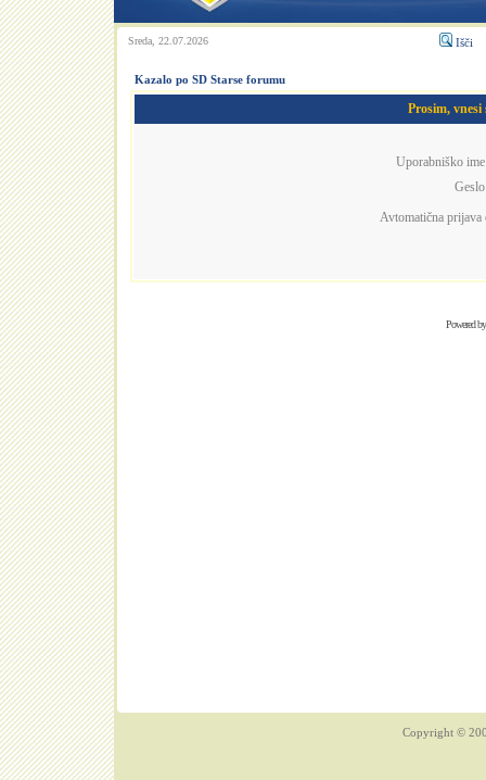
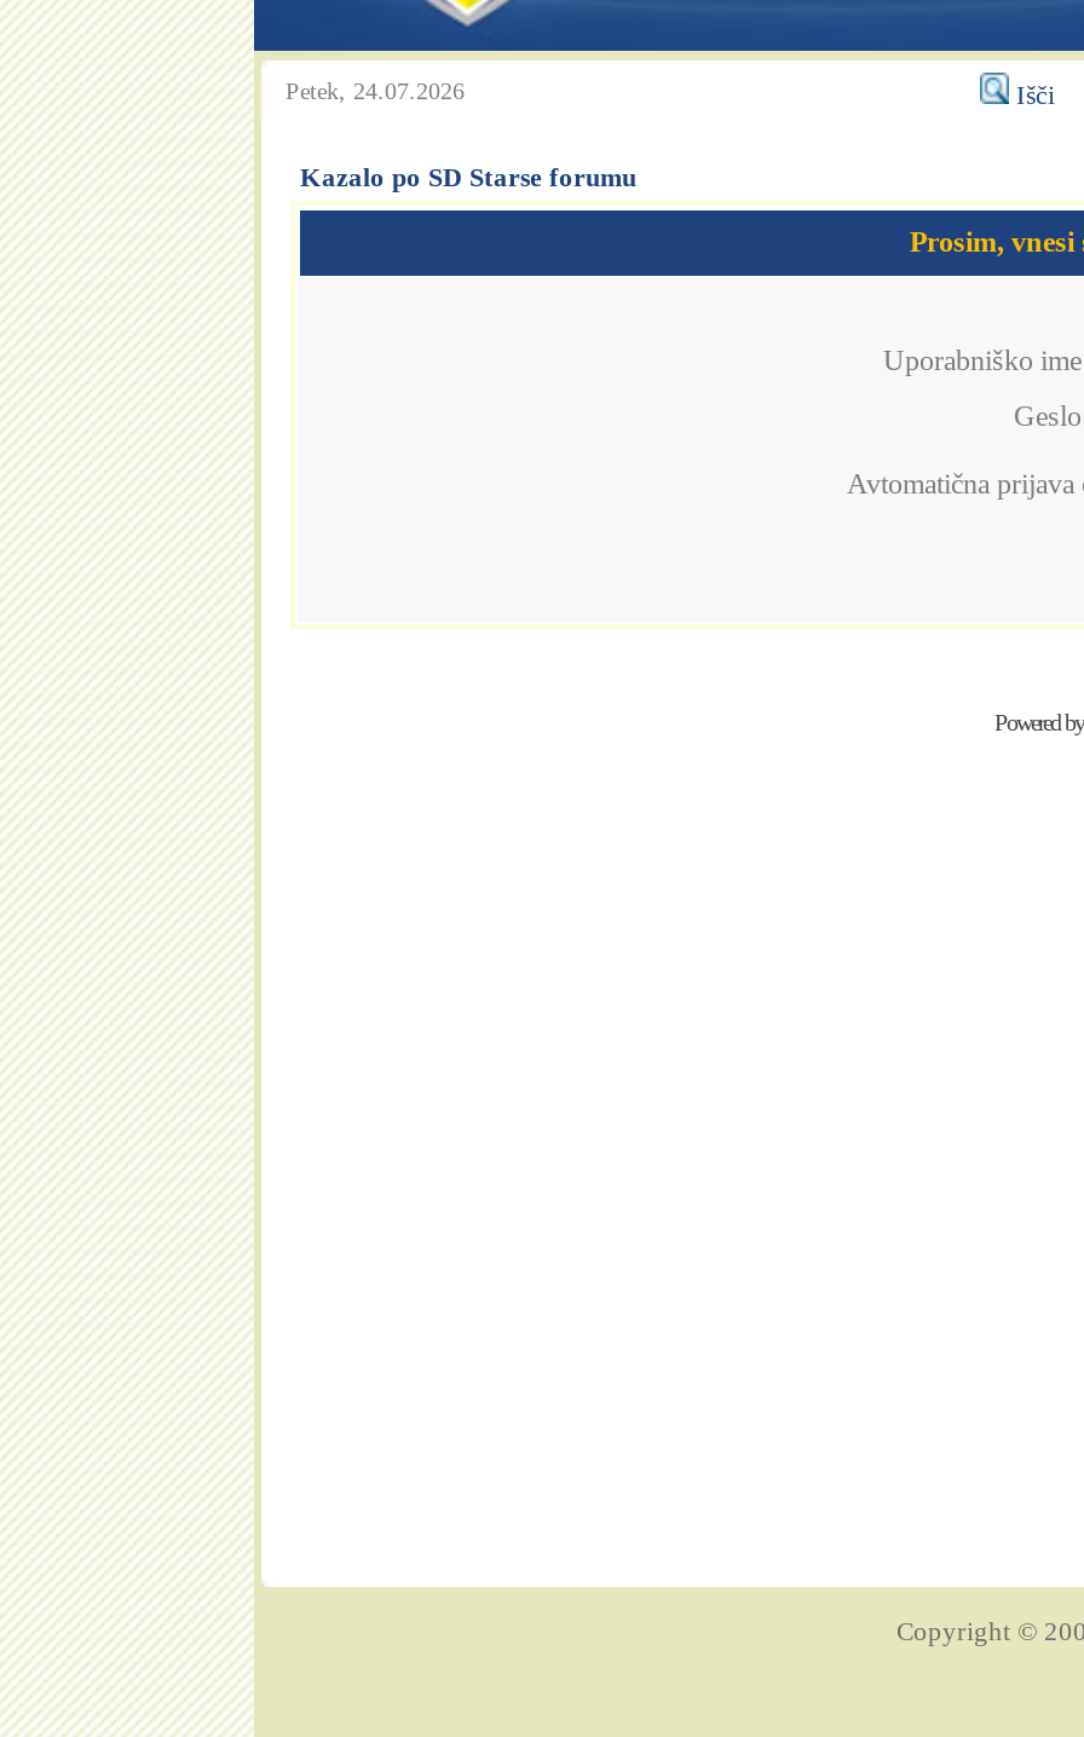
[128,35,208,47] Sreda, 22.07.2026 -> [286,77,465,104] Petek, 24.07.2026

